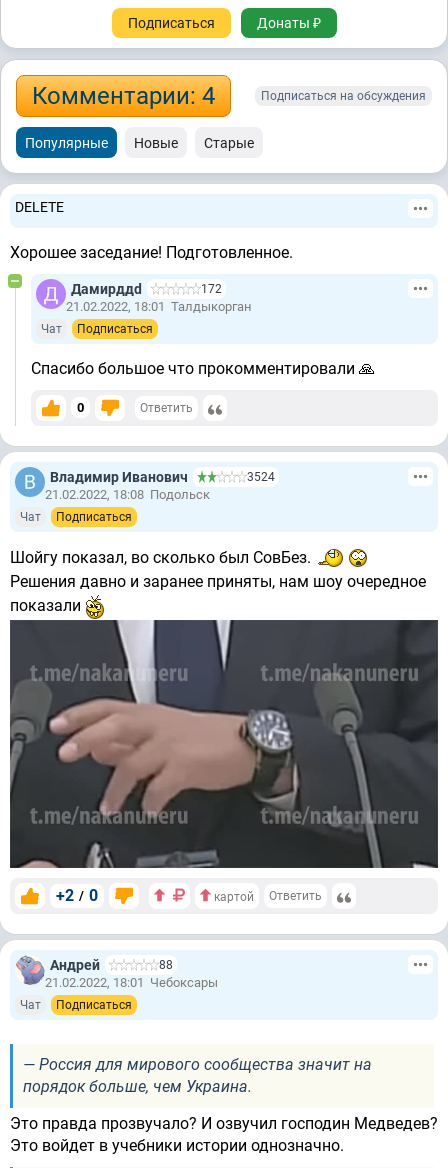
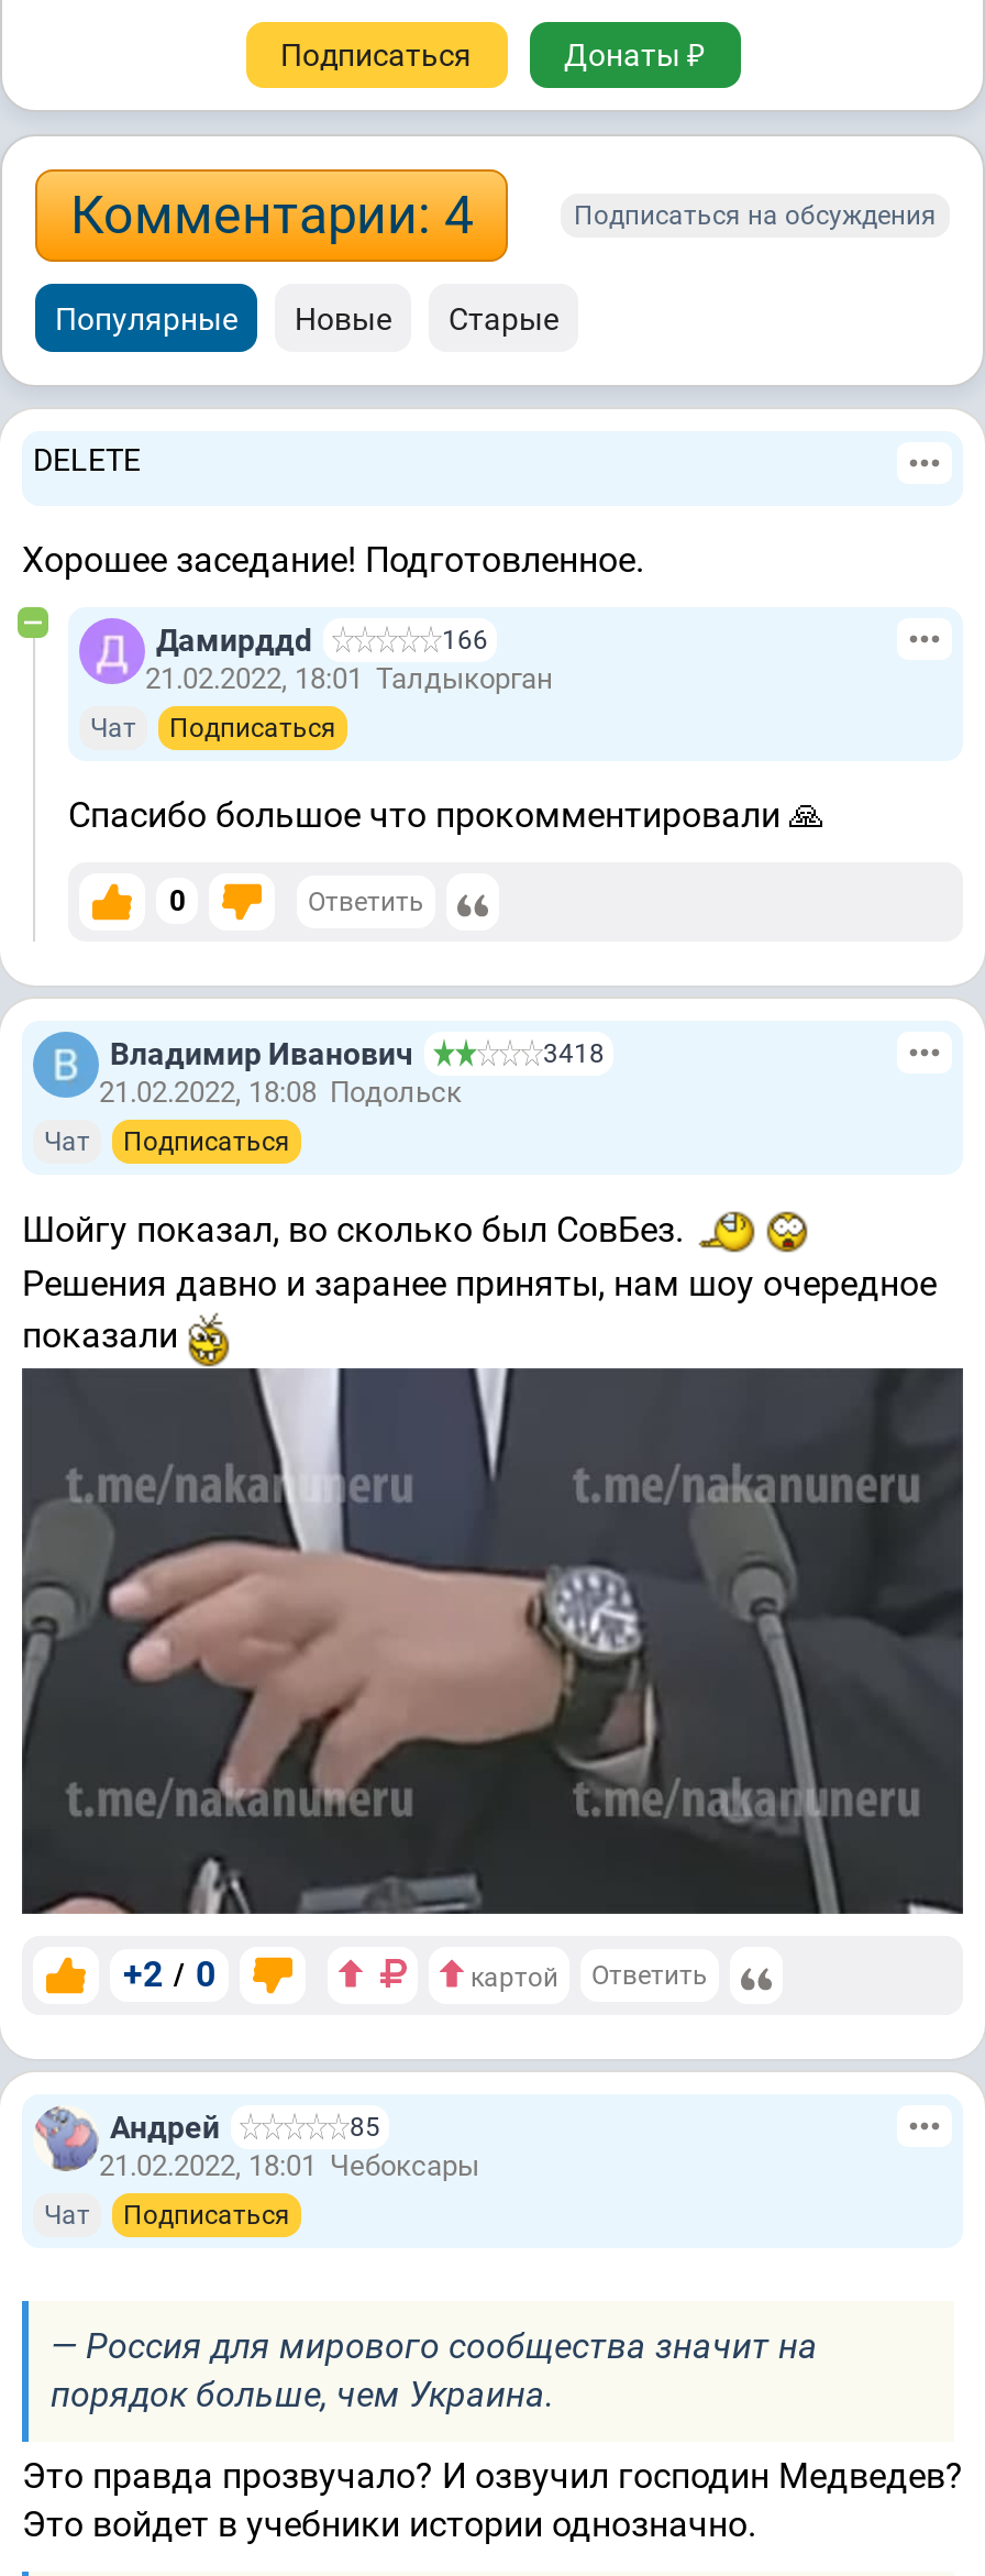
[201,282,222,296] 172 -> [442,624,488,655] 166
[247,470,275,484] 3524 -> [543,1037,605,1068] 3418
[159,958,173,972] 88 -> [350,2111,380,2142] 85

